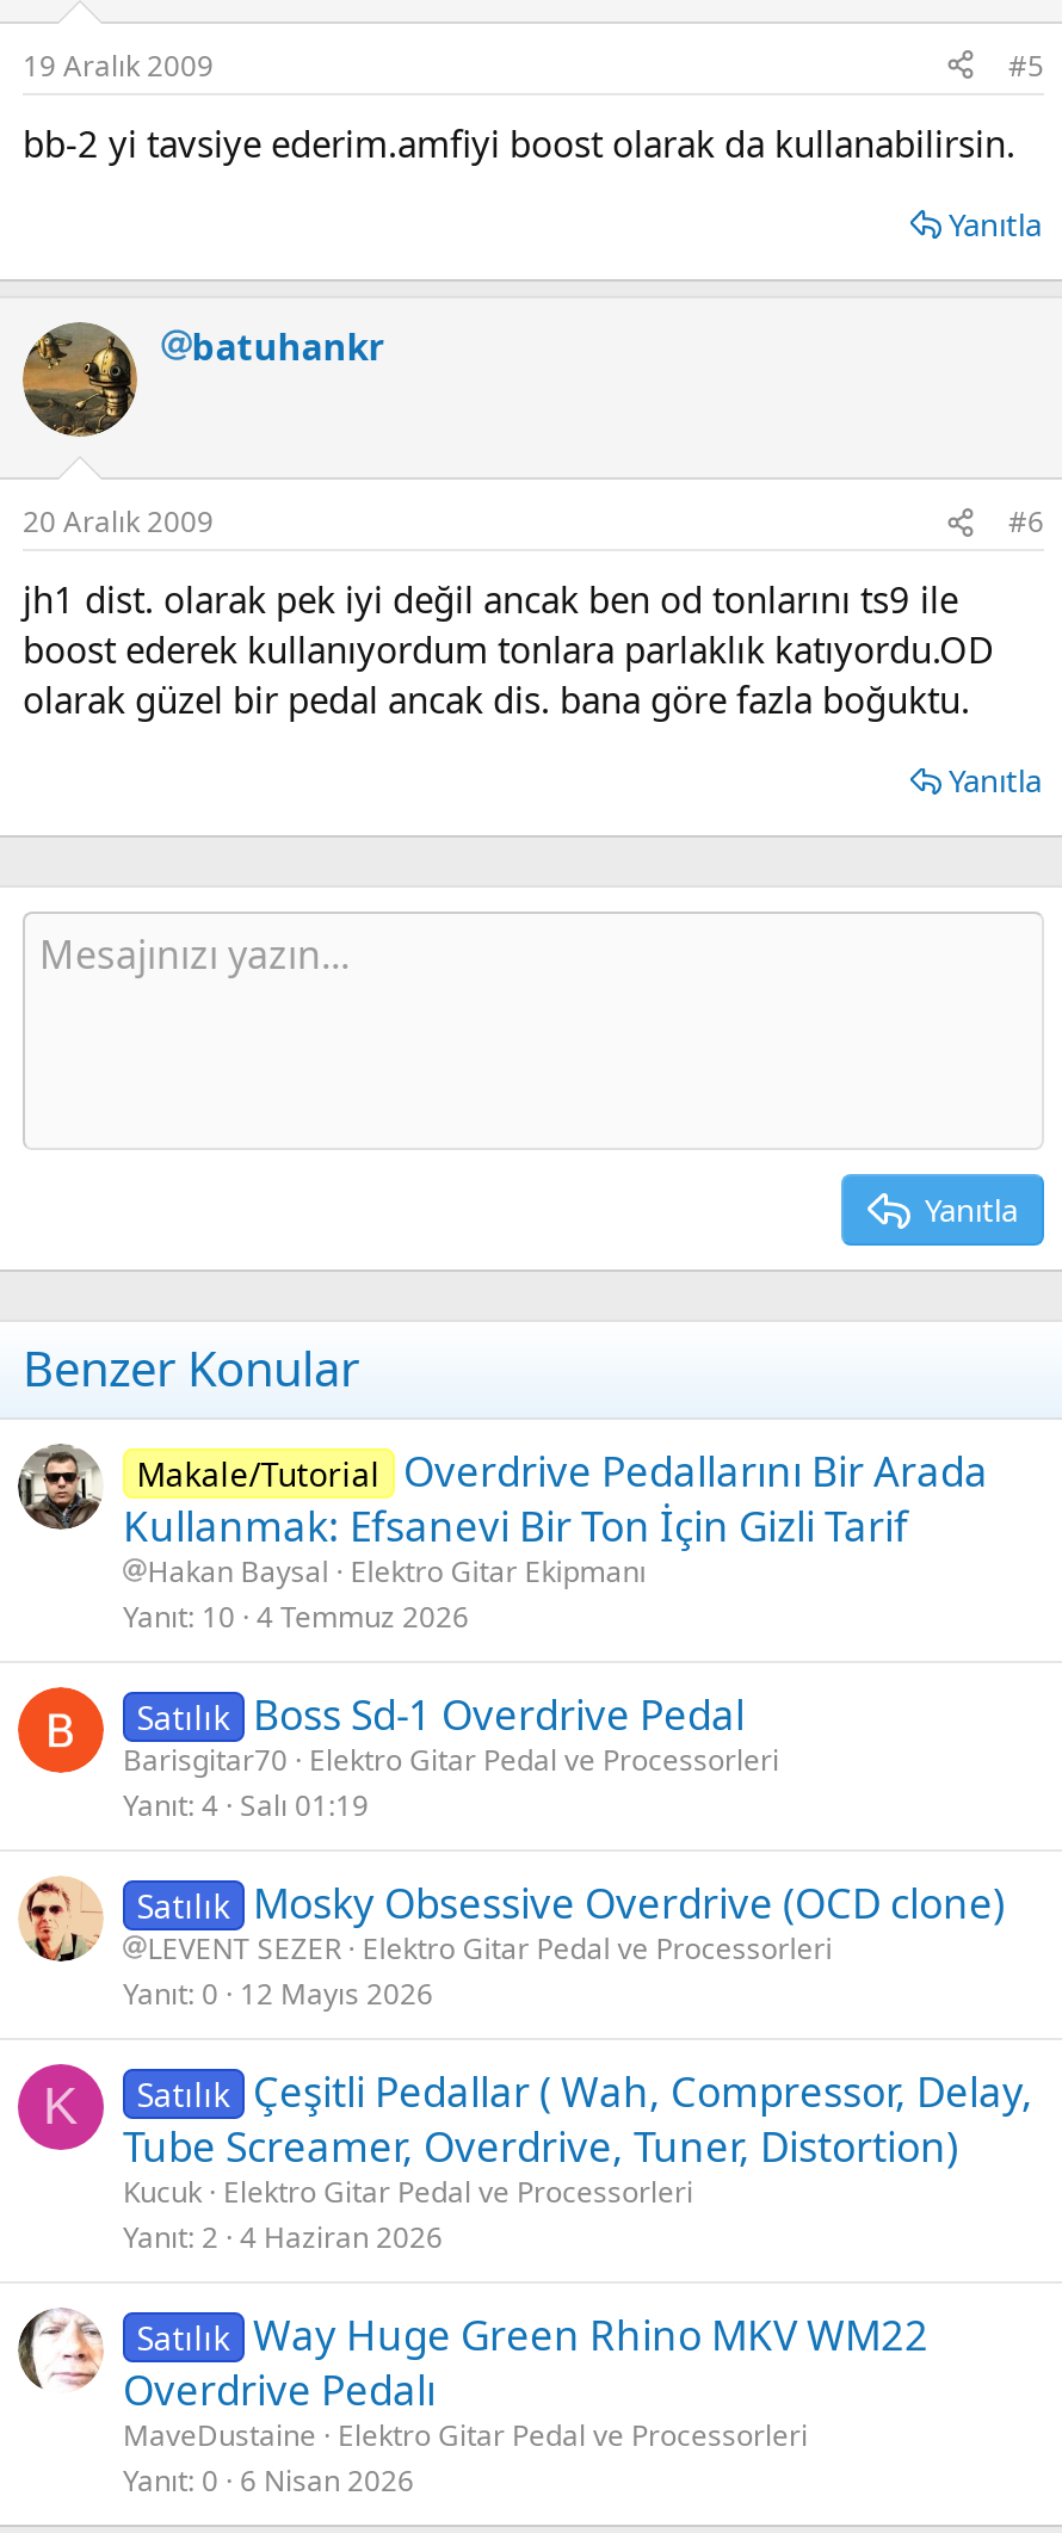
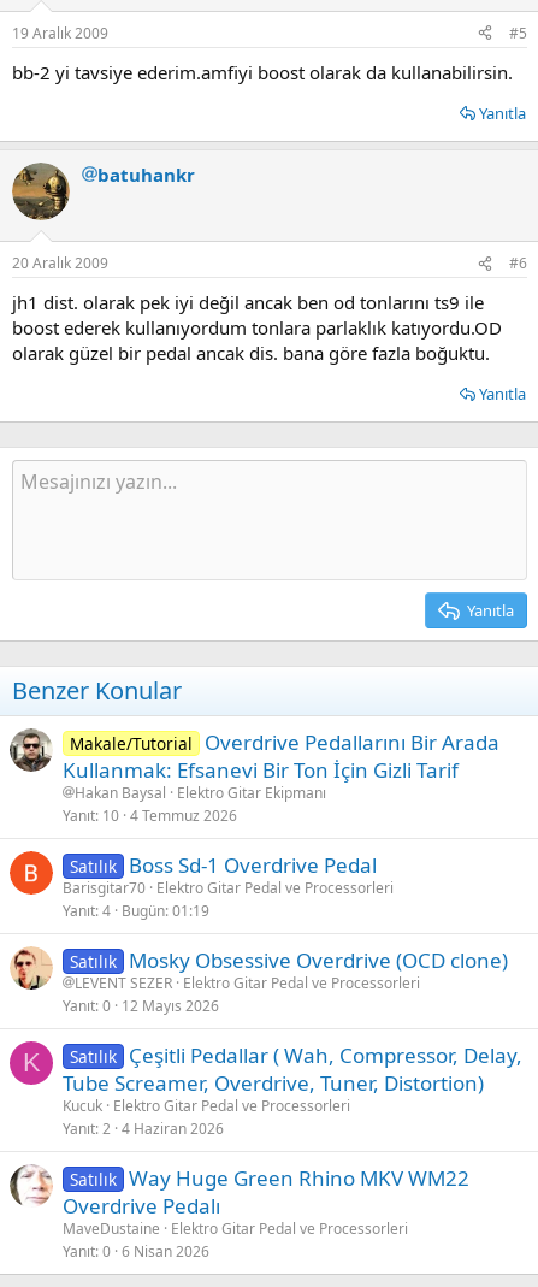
[123,1785,369,1825] Yanıt 4 Salı 01:19 -> [63,901,209,921] Yanıt 4 Bugün: 01:19

